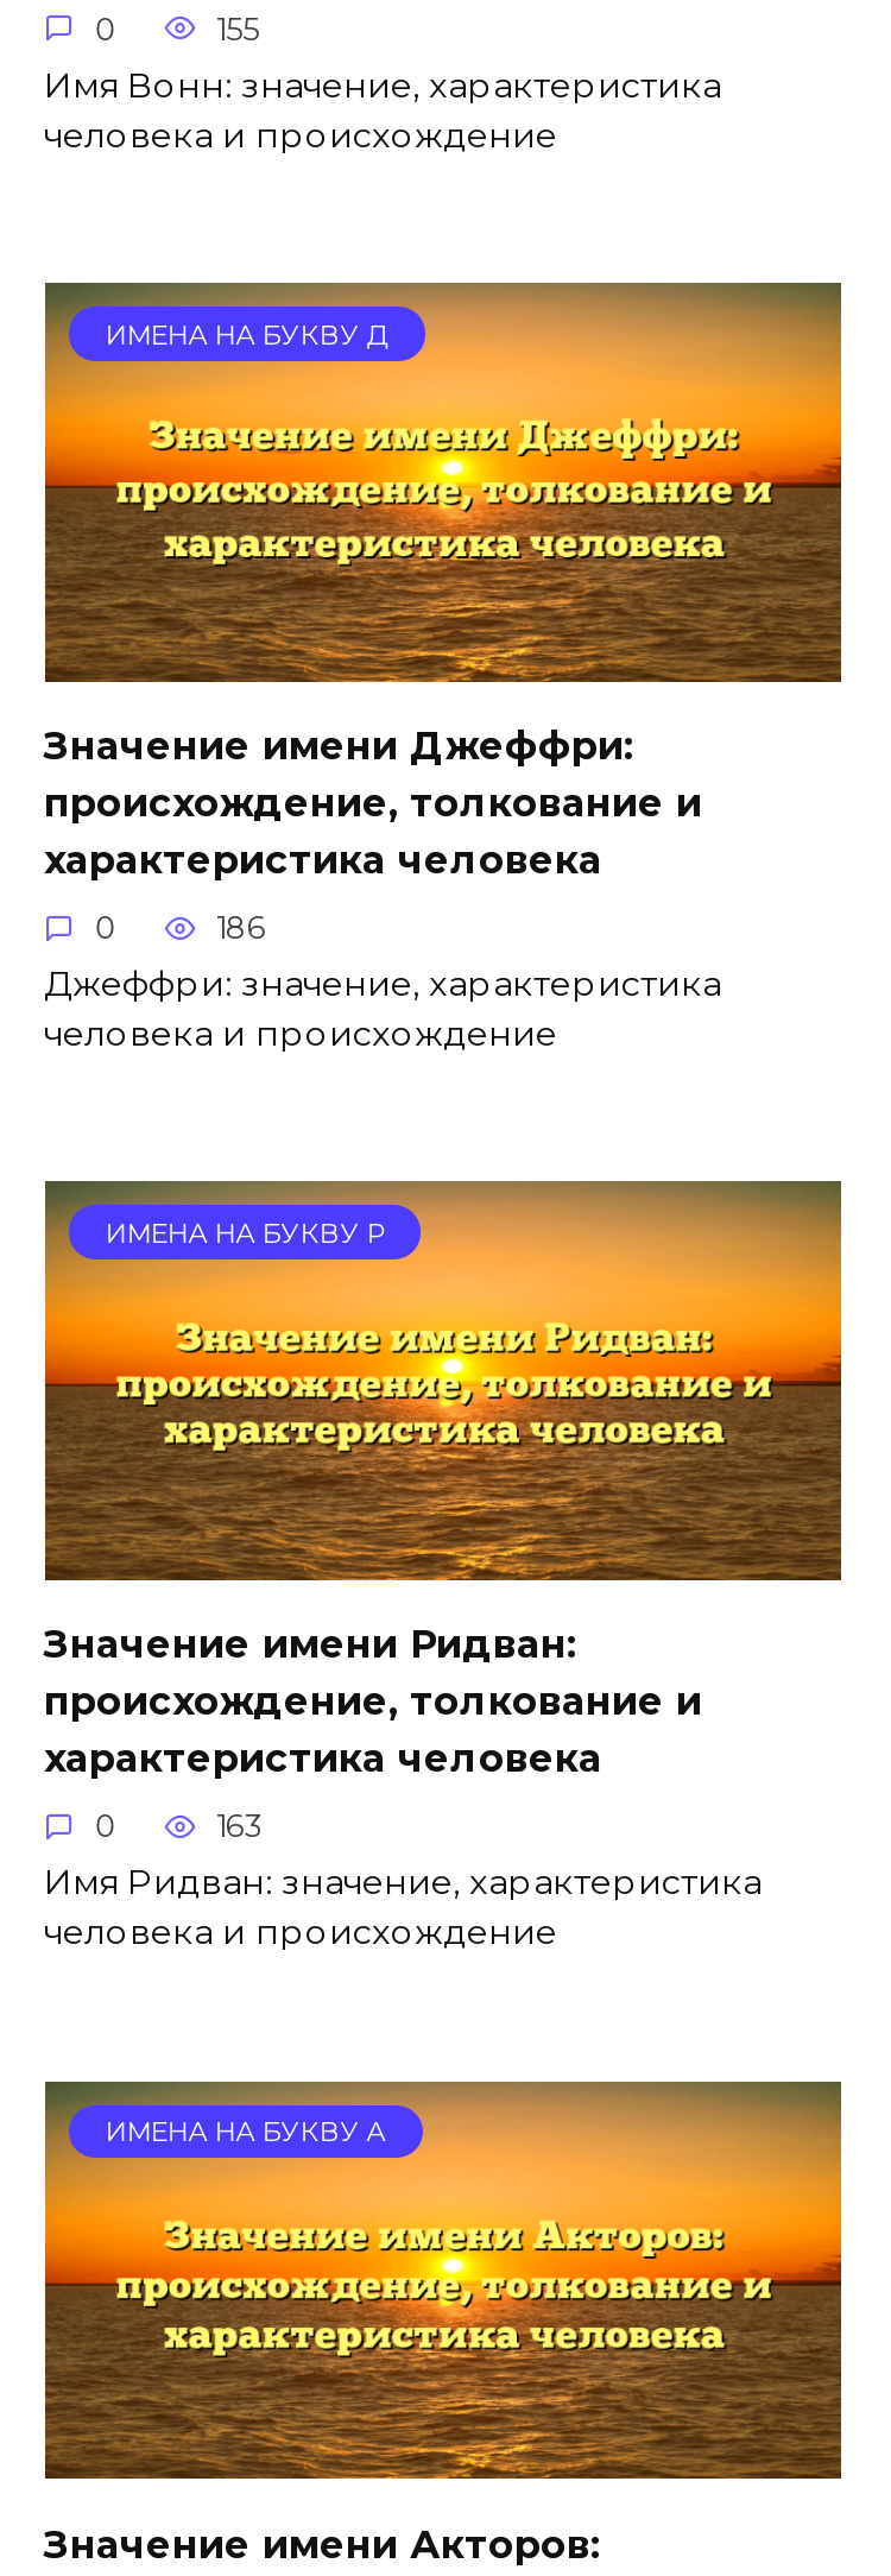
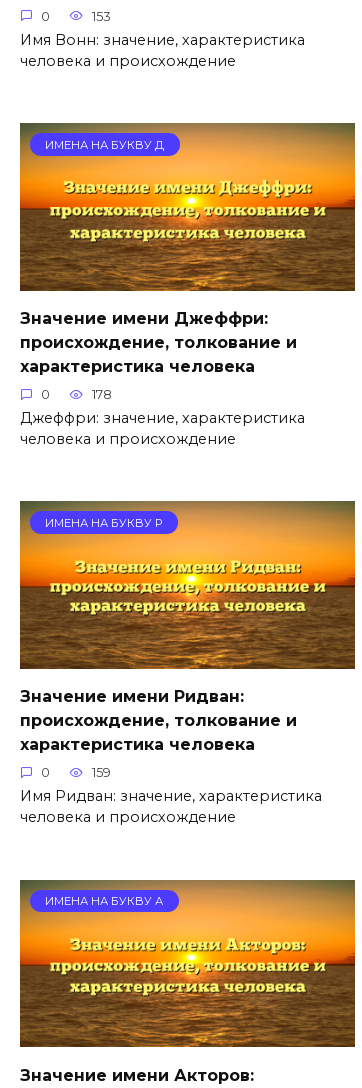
[216,12,259,47] 155 -> [92,9,111,24] 153
[216,910,266,946] 186 -> [92,387,112,402] 178
[216,1809,264,1845] 163 -> [92,765,111,780] 159

